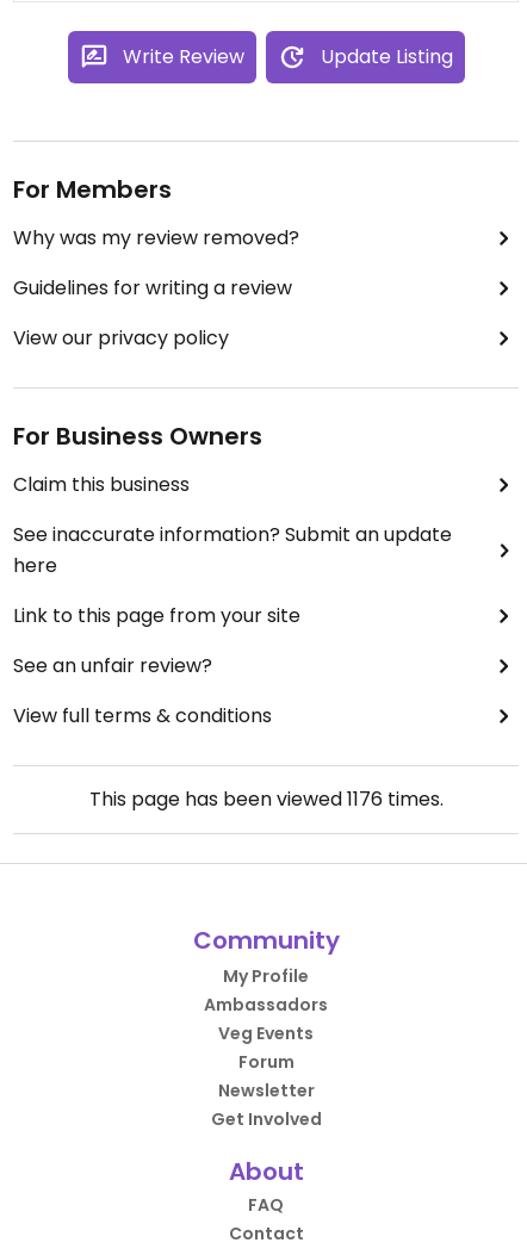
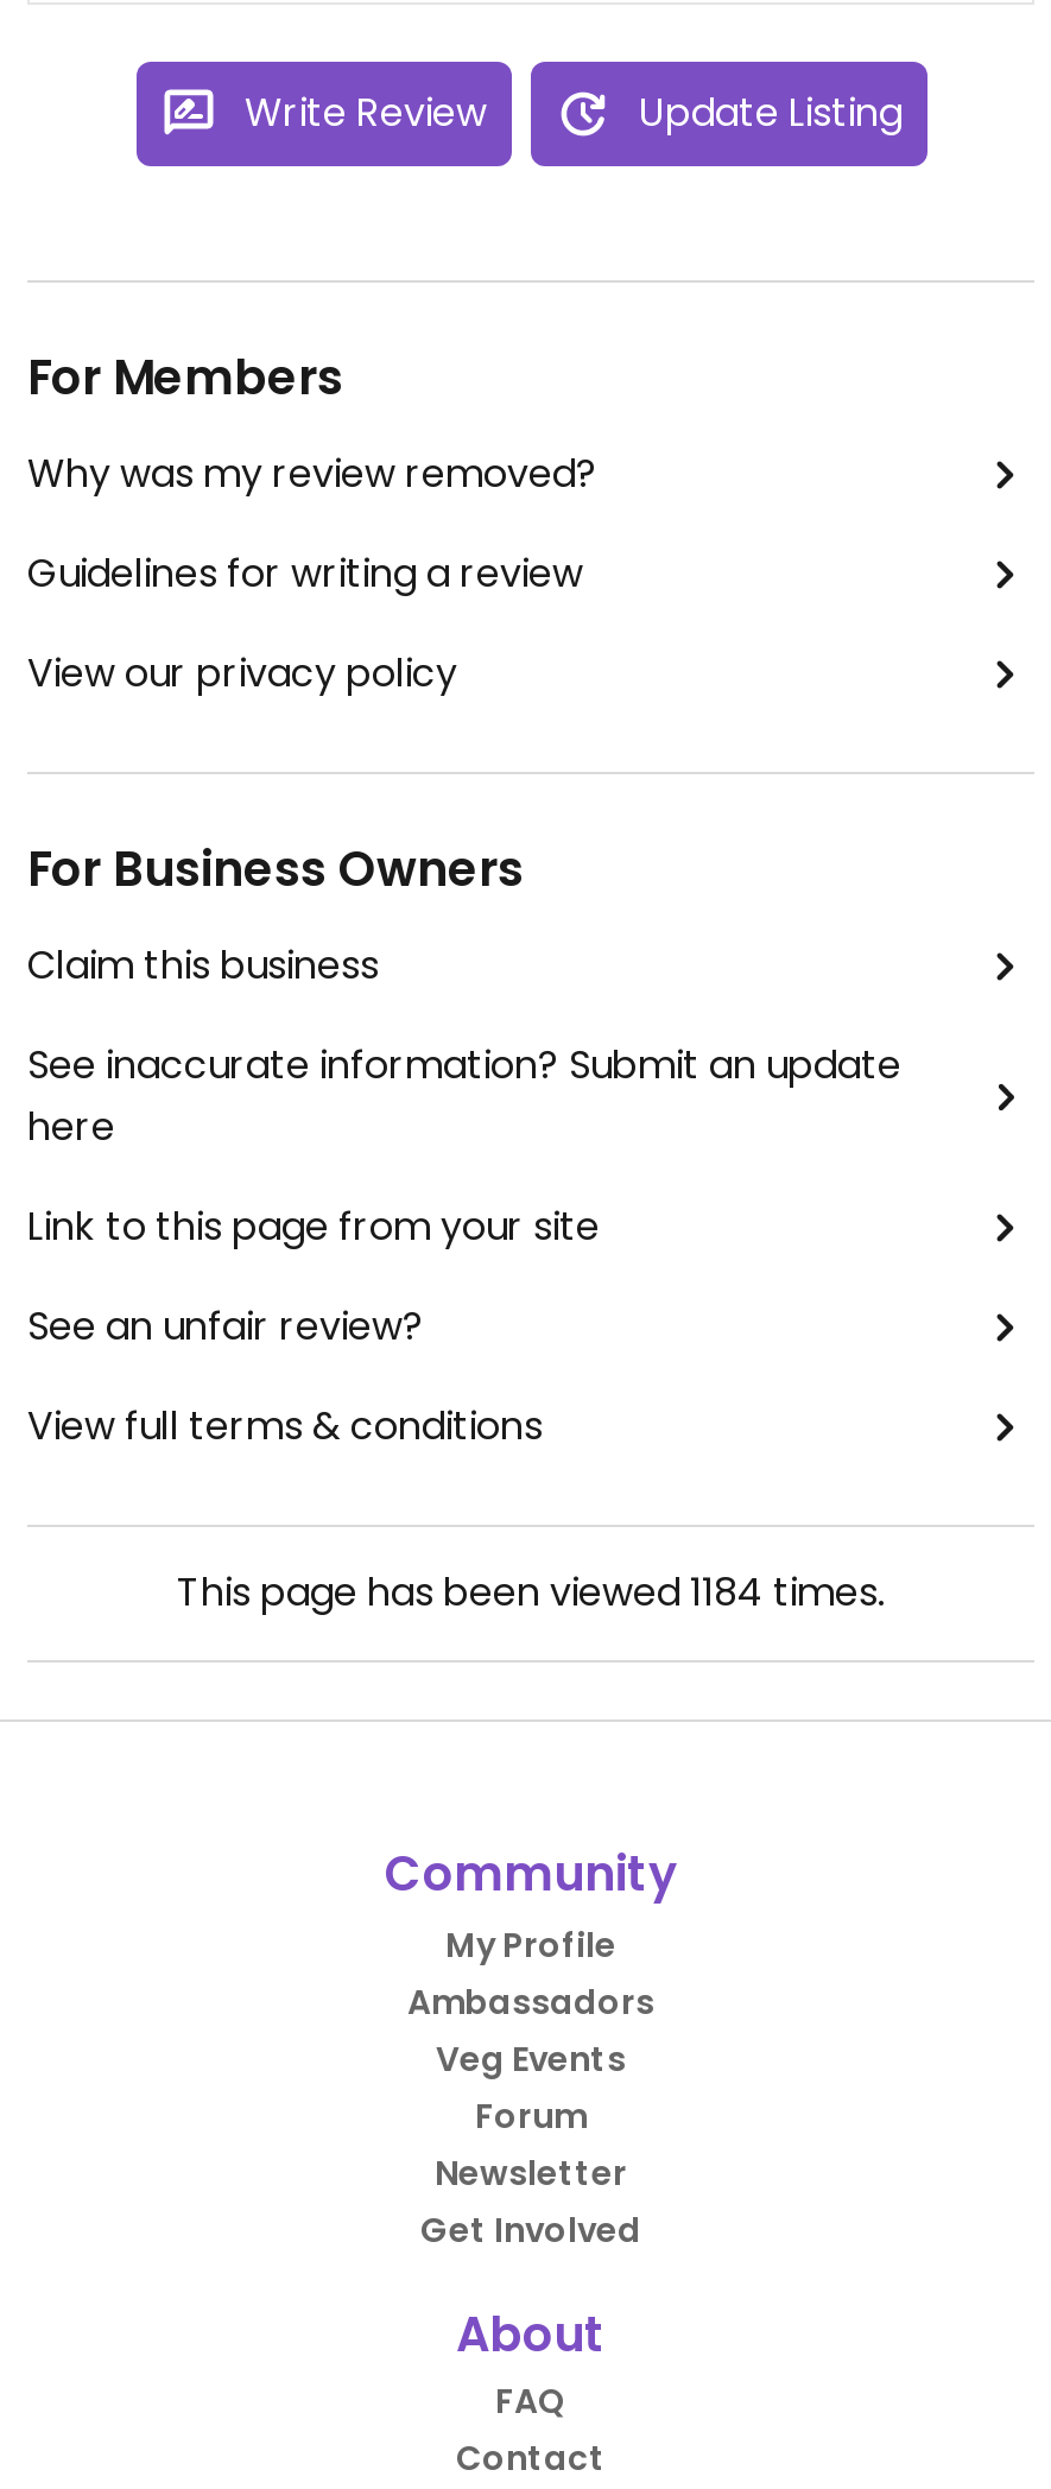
[89,785,443,813] This page has been viewed 1176 times. -> [177,1565,885,1619] This page has been viewed 1184 times.

